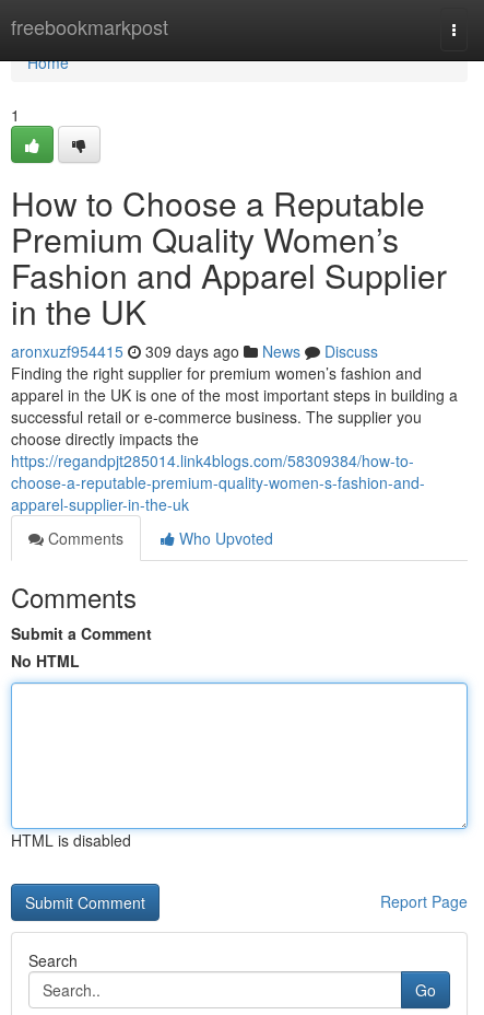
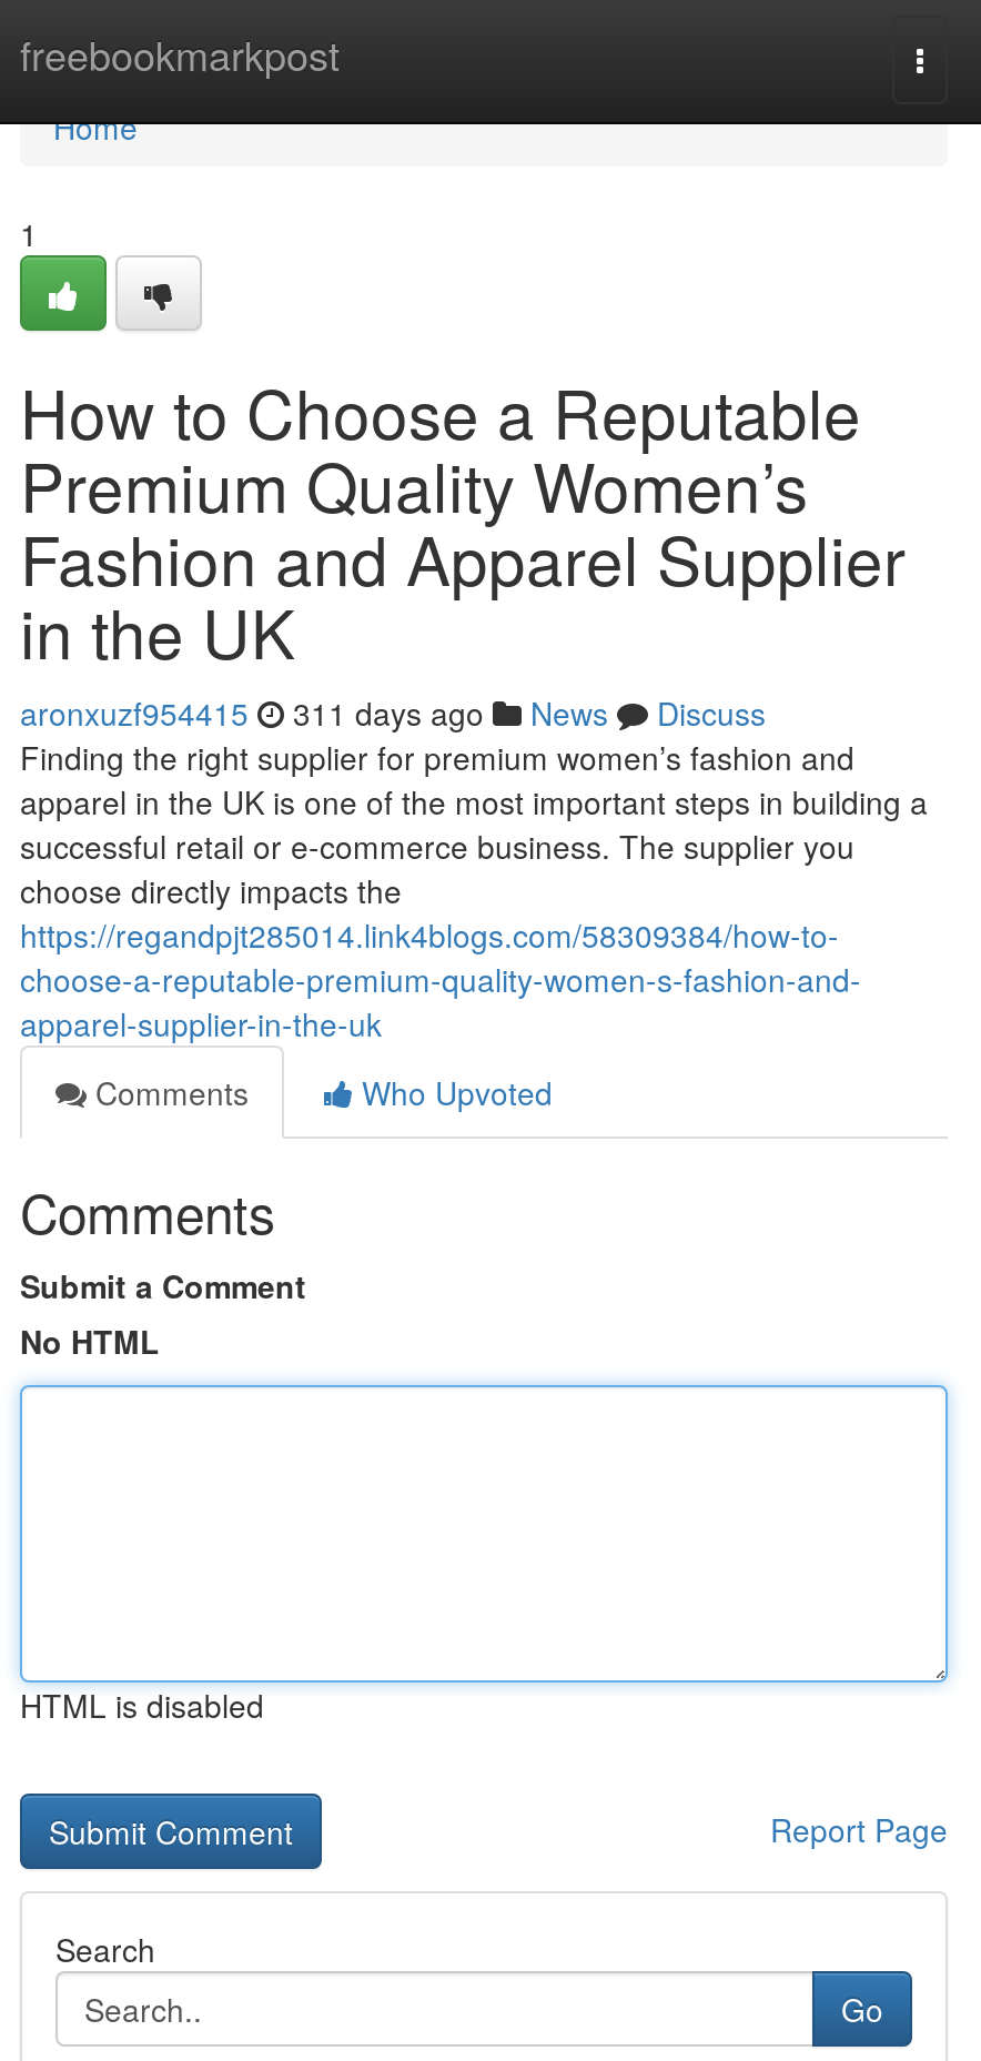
[11,340,378,362] aronxuzf954415 309 days ago News Discuss -> [20,690,766,735] aronxuzf954415 311 days ago News Discuss

